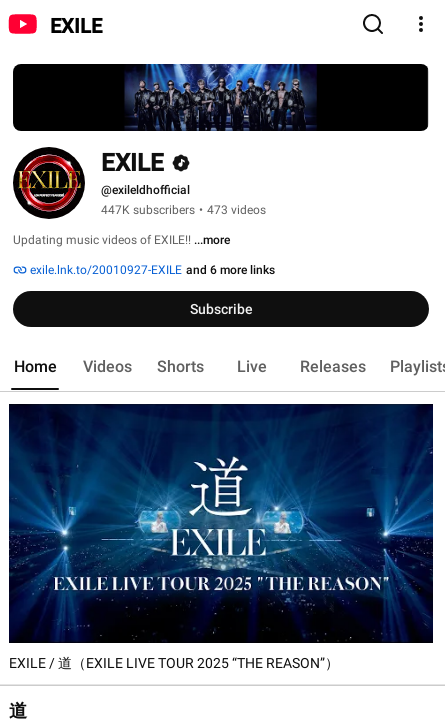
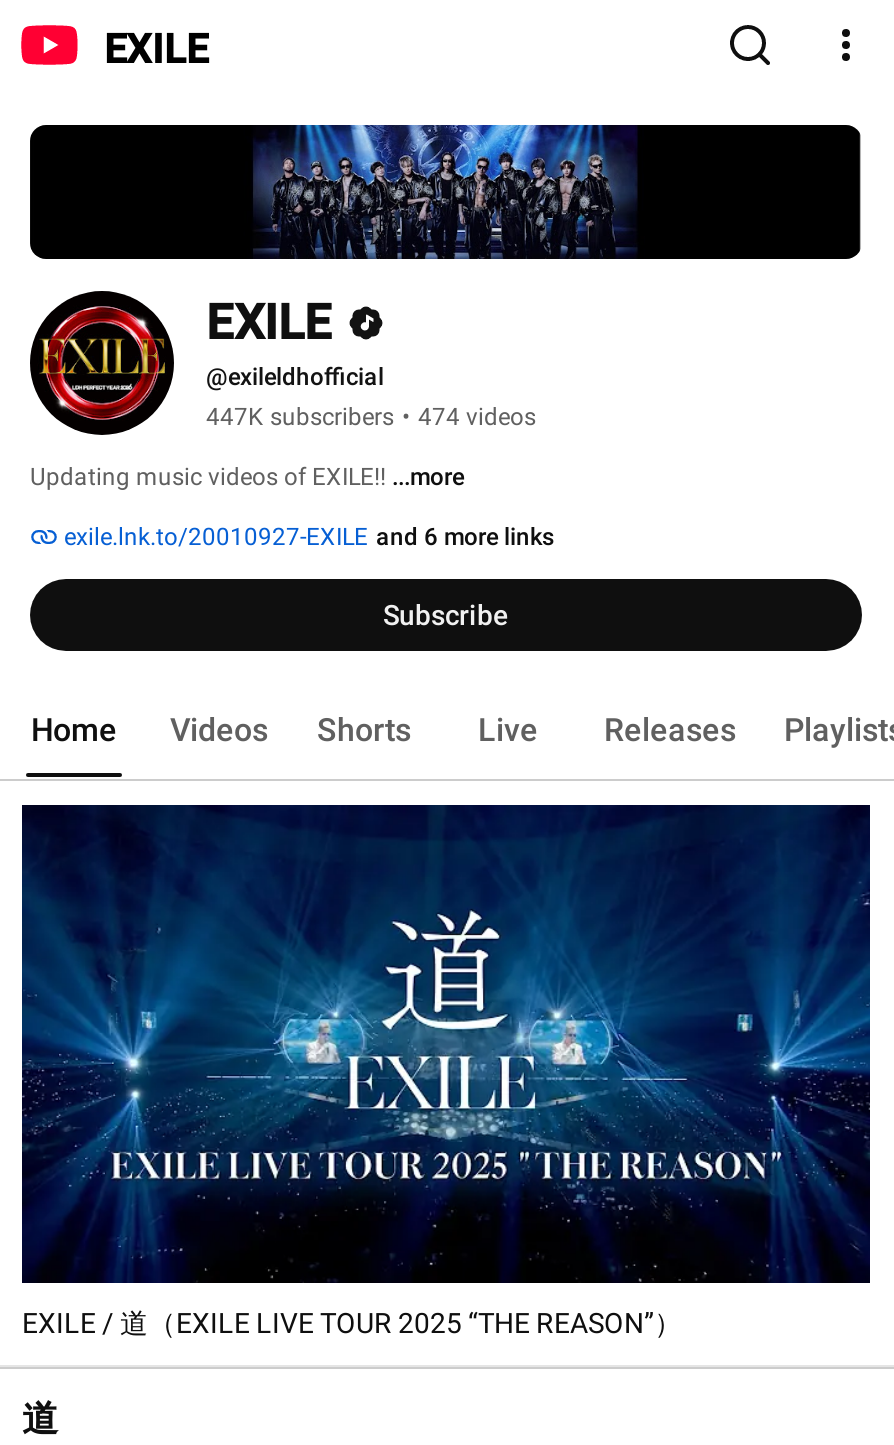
[101,203,266,217] 447K subscribers • 473 videos -> [206,403,536,431] 447K subscribers • 474 videos

